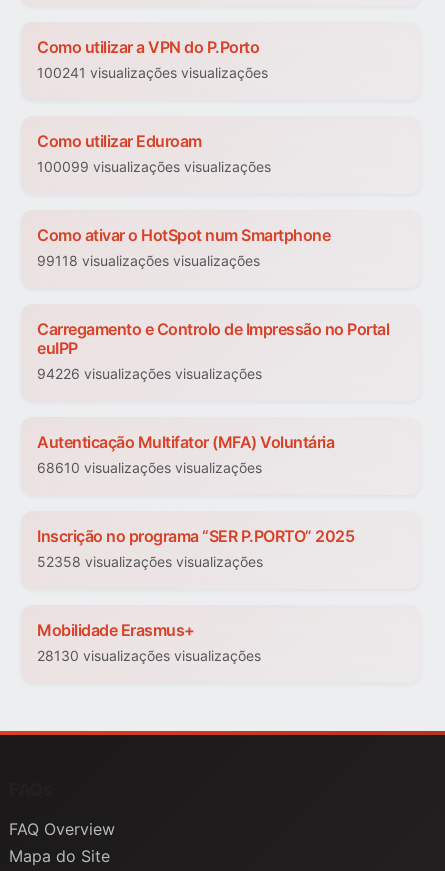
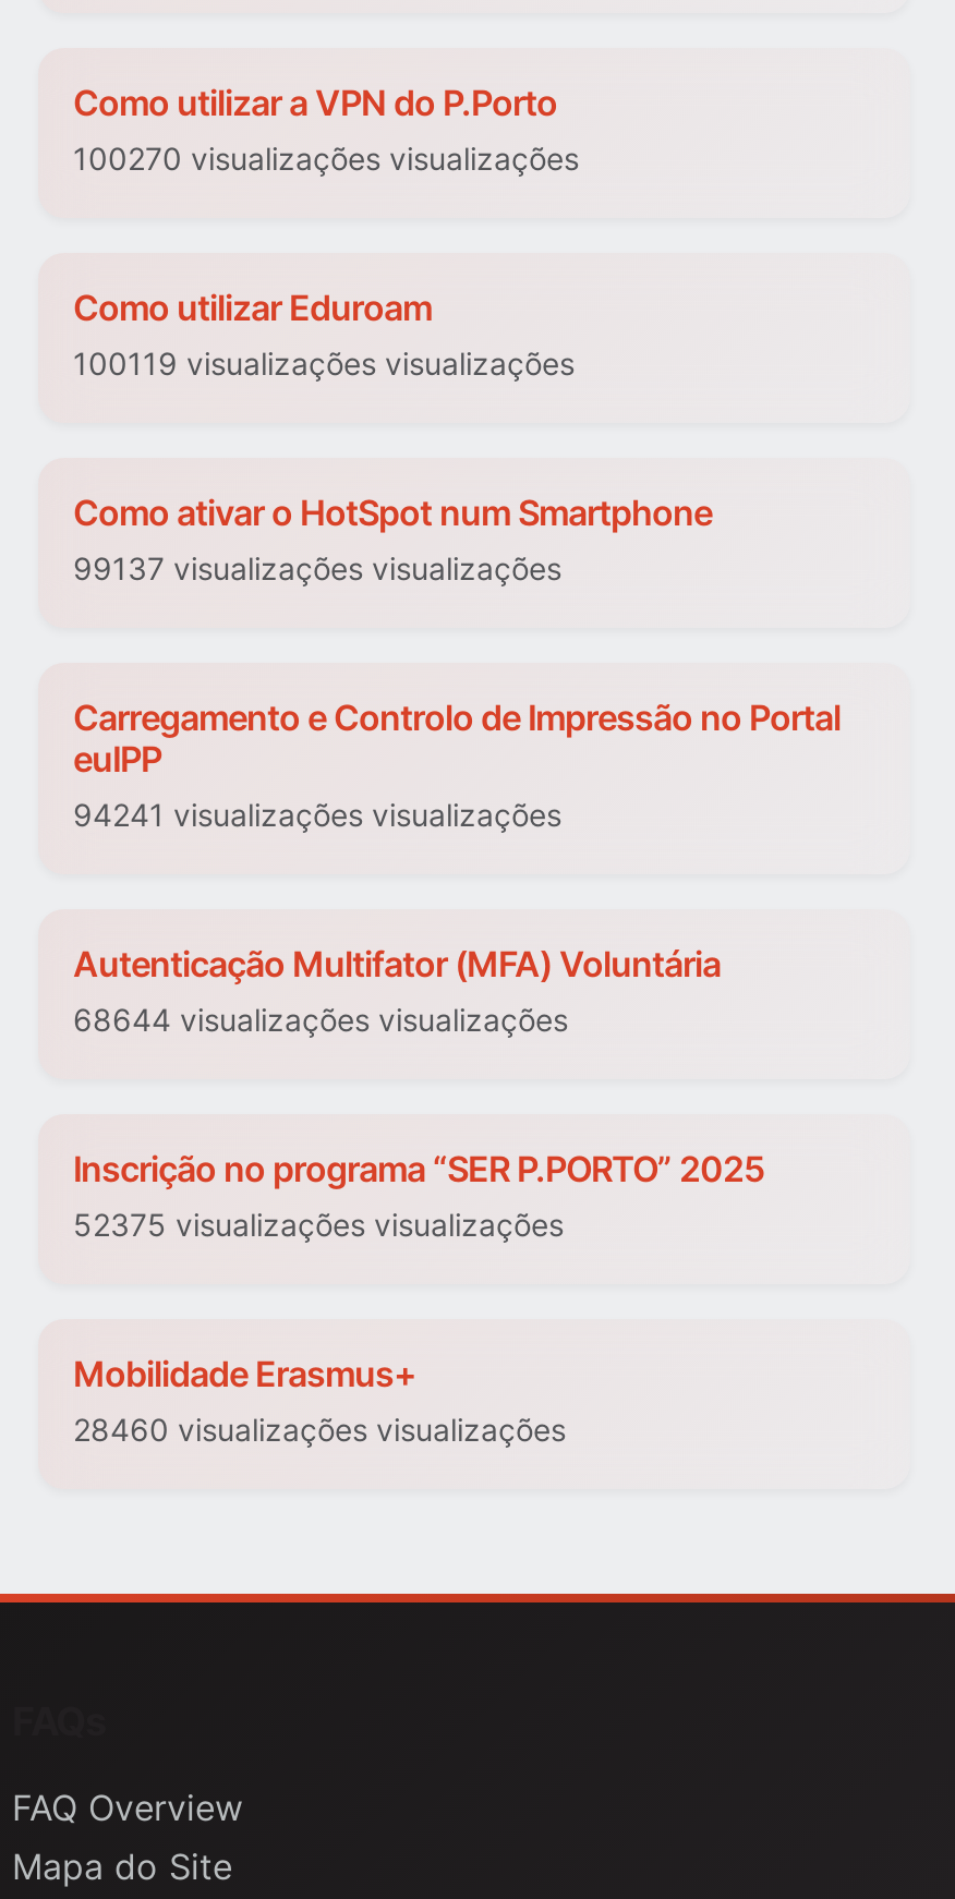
[37,64,268,81] 100241 visualizações visualizações -> [73,141,579,178] 100270 visualizações visualizações
[37,158,271,175] 100099 visualizações visualizações -> [73,346,575,383] 100119 visualizações visualizações
[37,252,260,269] 99118 visualizações visualizações -> [73,551,561,588] 99137 visualizações visualizações
[37,365,262,382] 94226 visualizações visualizações -> [73,797,561,834] 94241 visualizações visualizações
[37,459,262,476] 68610 visualizações visualizações -> [73,1002,568,1039] 68644 visualizações visualizações
[37,553,263,570] 52358 visualizações visualizações -> [73,1207,564,1244] 52375 visualizações visualizações
[37,647,261,664] 28130 visualizações visualizações -> [73,1412,566,1449] 28460 visualizações visualizações

